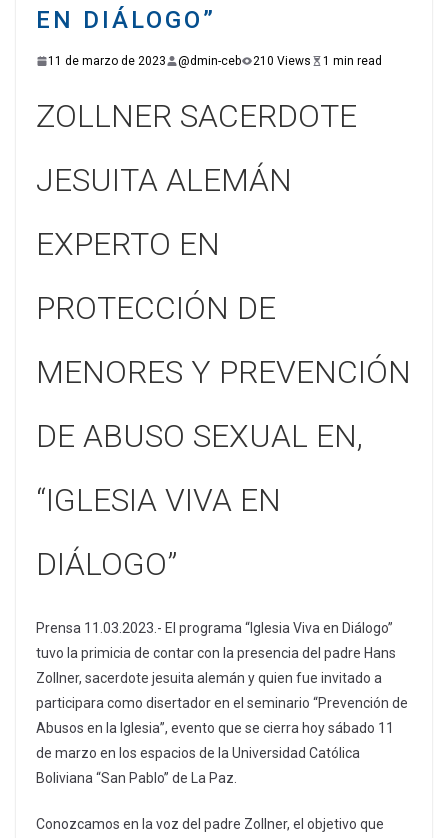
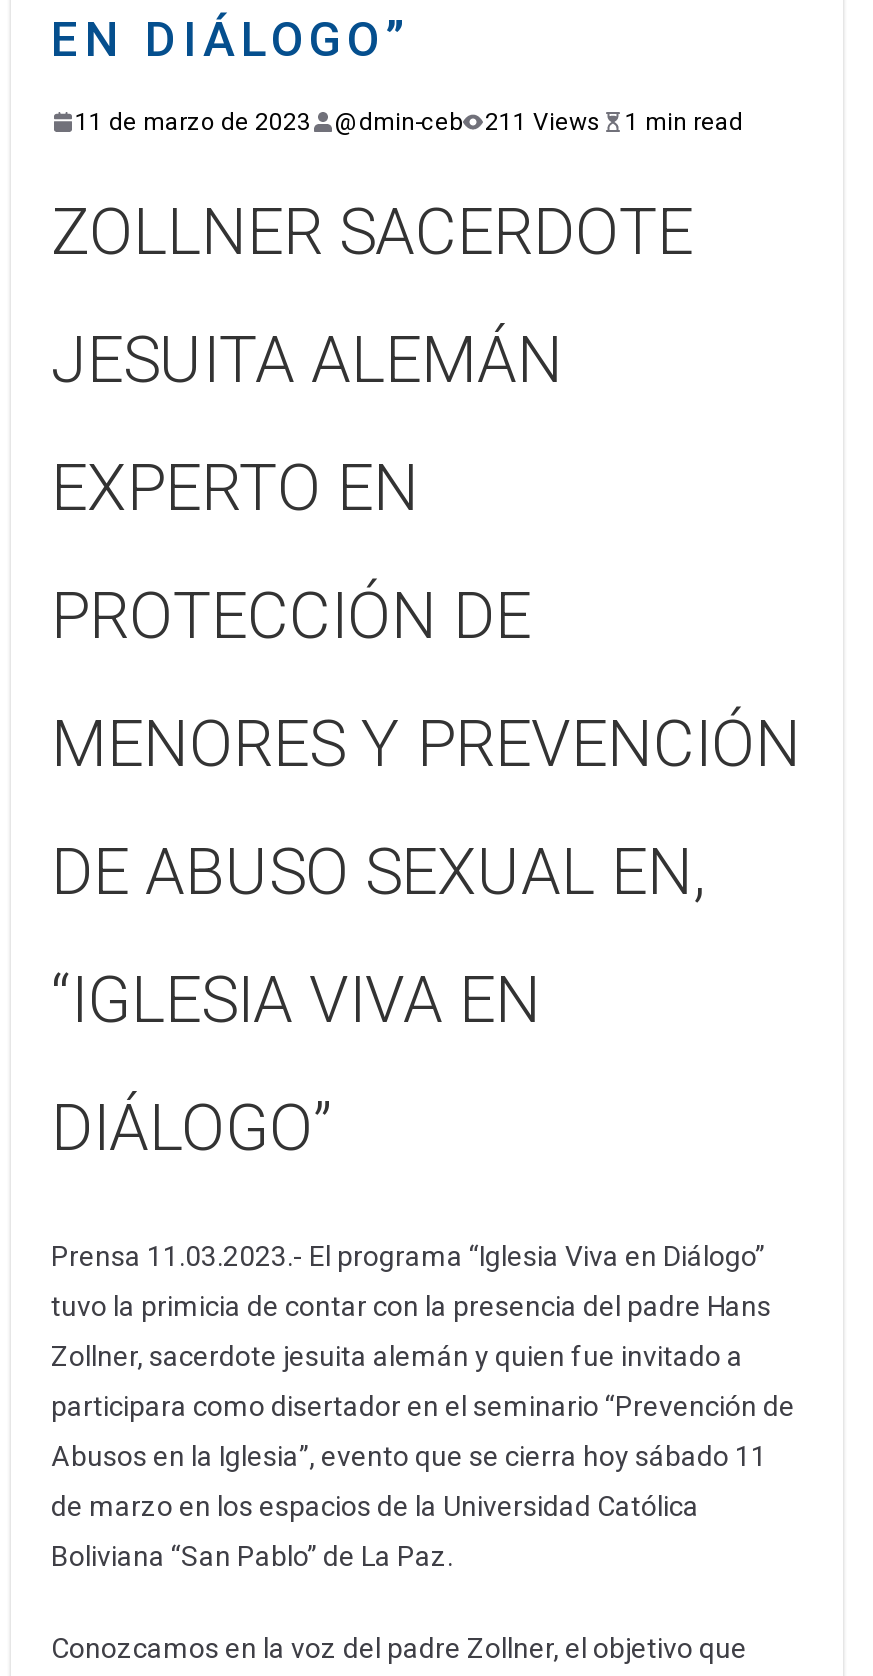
[48,54,382,68] 11 de marzo de 2023 @dmin-ceb 210 Views 1 min read -> [75,107,743,135] 11 de marzo de 2023 @dmin-ceb 211 Views 1 min read

